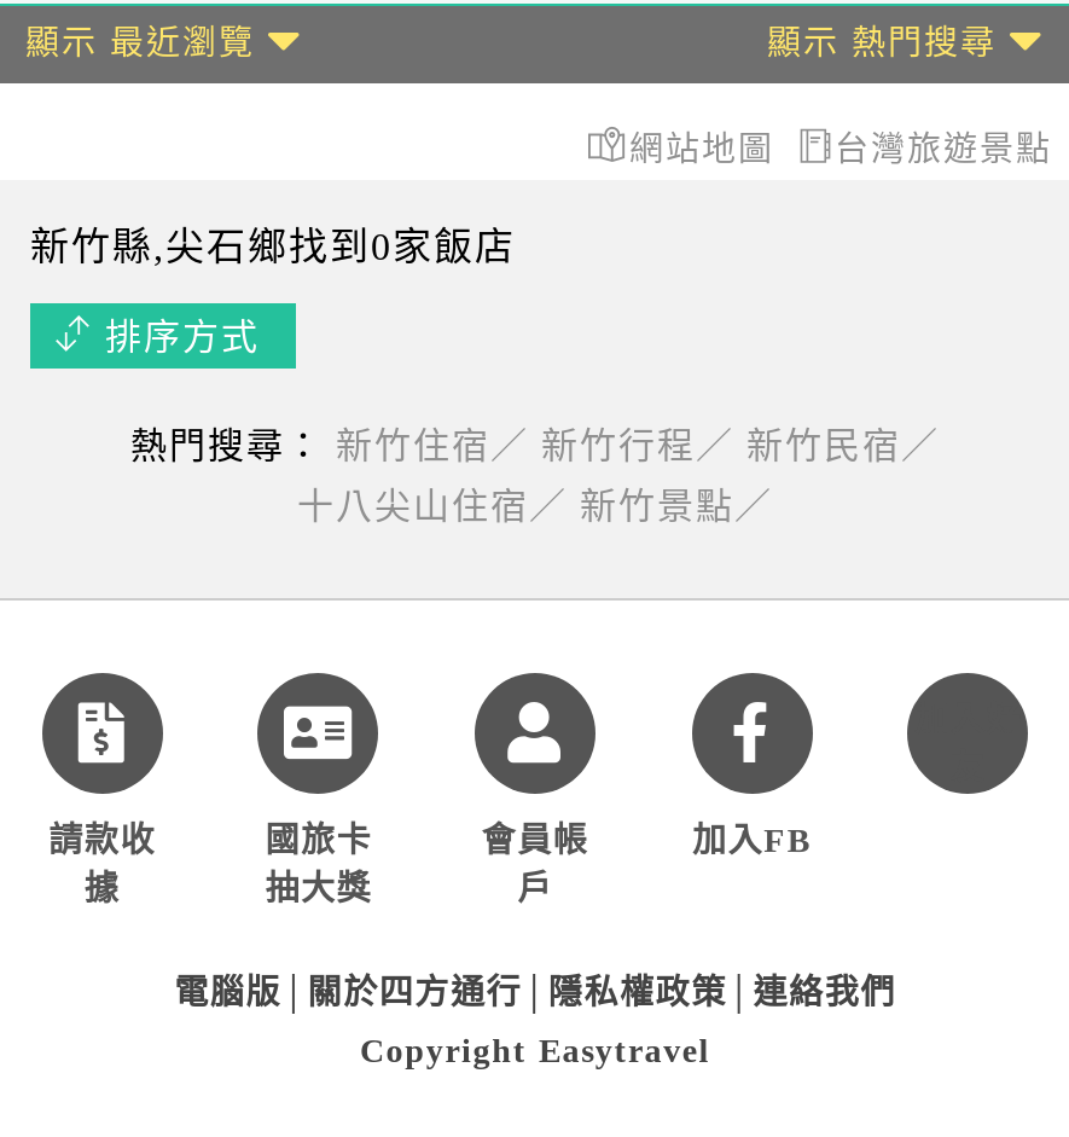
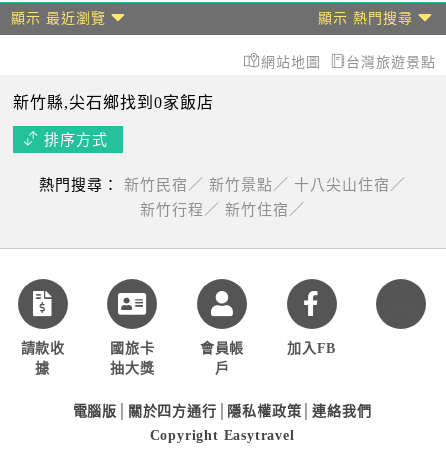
[130,427,940,465] 熱門搜尋： 新竹住宿／ 新竹行程／ 新竹民宿／ -> [38,177,405,193] 熱門搜尋： 新竹民宿／ 新竹景點／ 十八尖山住宿／
[297,487,773,526] 十八尖山住宿／ 新竹景點／ -> [139,202,304,218] 新竹行程／ 新竹住宿／

